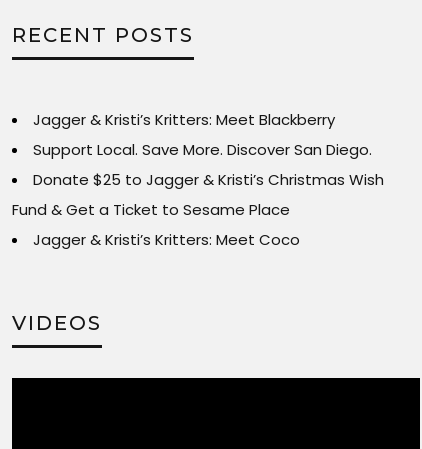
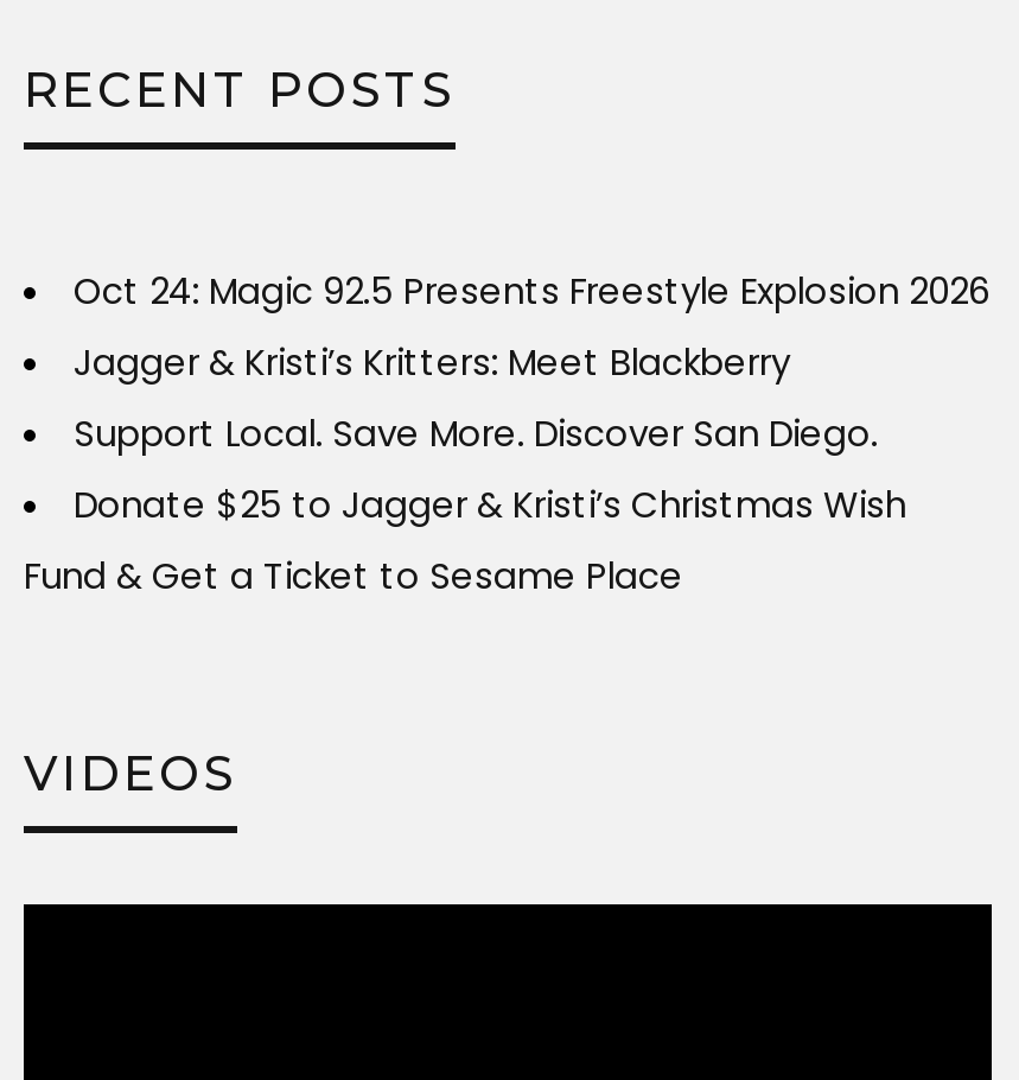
none -> [74,266,989,316] Oct 24: Magic 92.5 Presents Freestyle Explosion 2026
moved [12,109,384,220] -> [24,337,906,601]: Jagger & Kristi’s Kritters: Meet Blackberry | Support Local. Save More. Discover San Diego. | Donate $25 to Jagger & Kristi’s Christmas Wish | Fund & Get a Ticket to Sesame Place
[33,229,300,250] Jagger & Kristi’s Kritters: Meet Coco -> none

